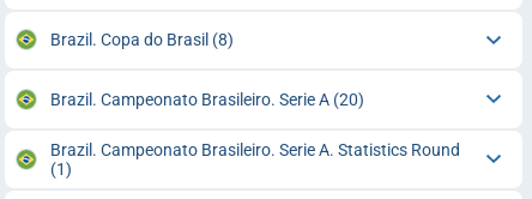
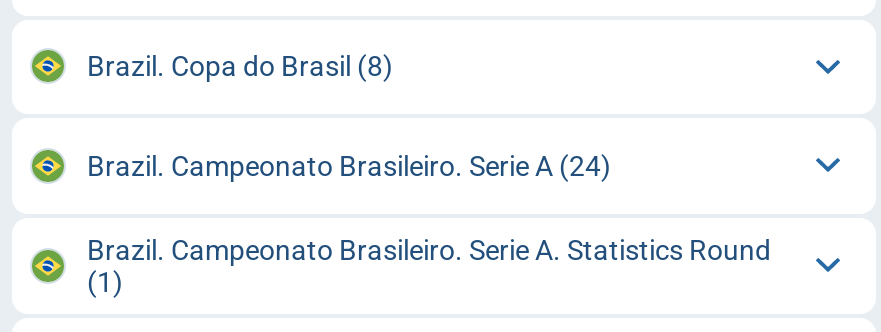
[50,90,364,109] Brazil. Campeonato Brasileiro. Serie A (20) -> [87,150,611,182] Brazil. Campeonato Brasileiro. Serie A (24)

